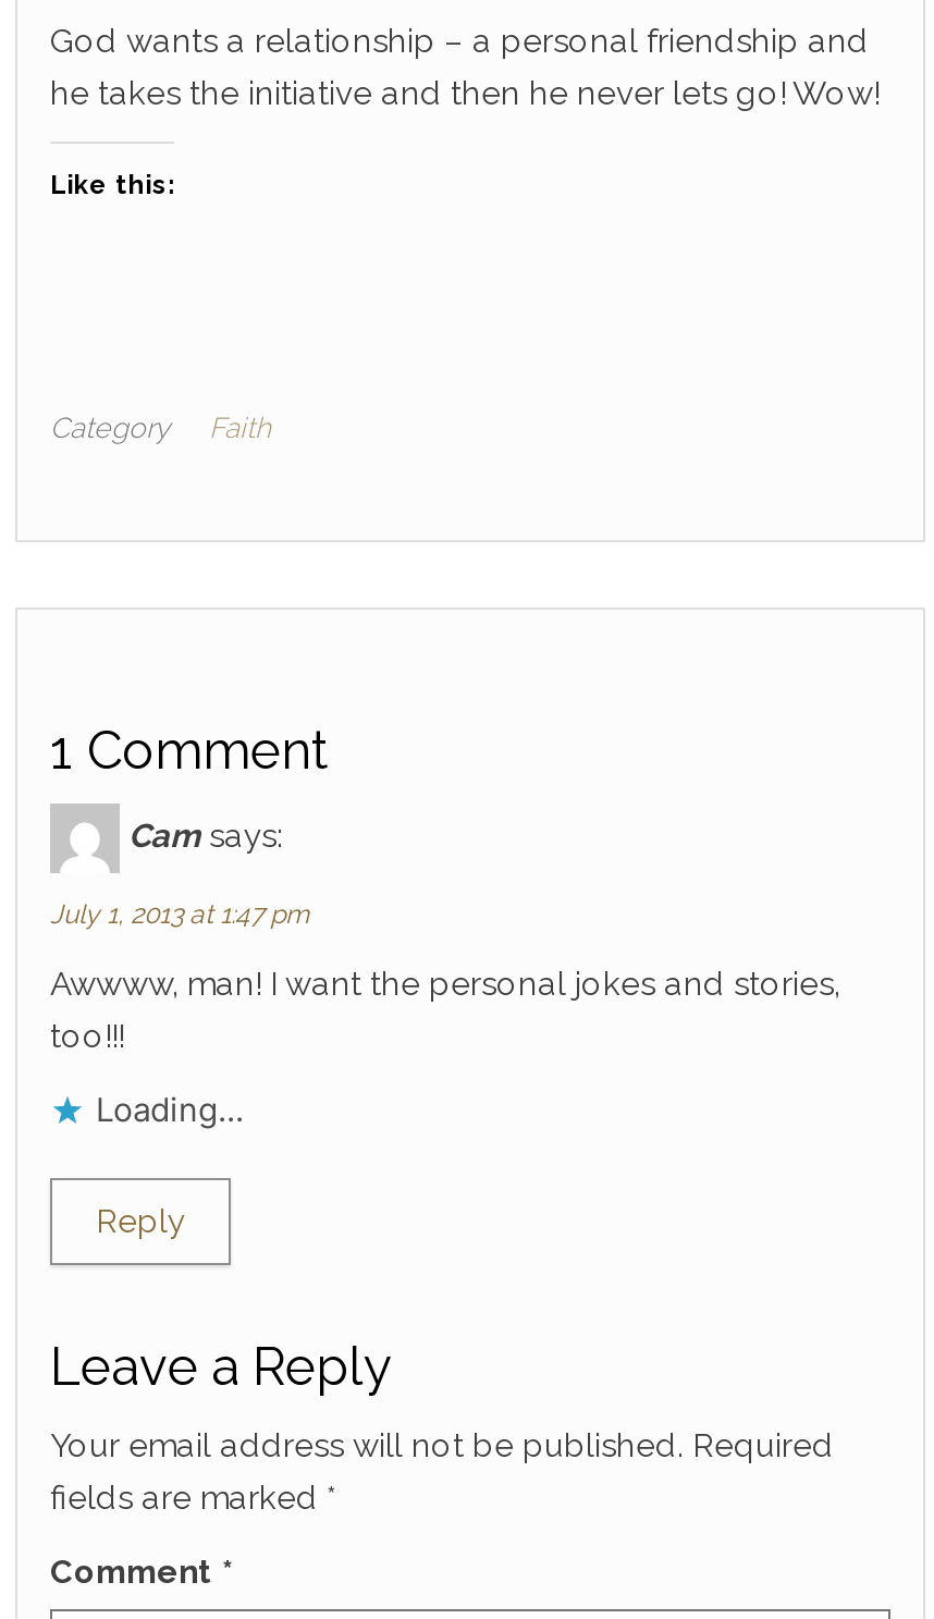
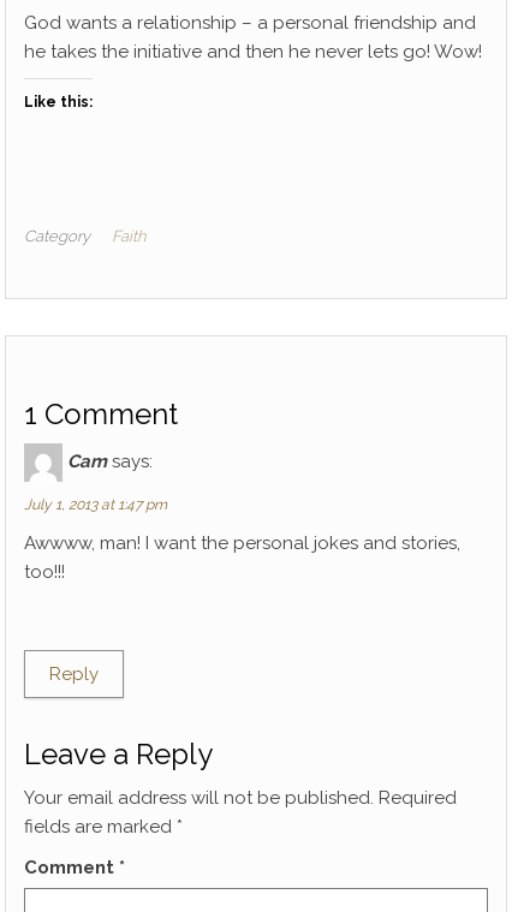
[96,1089,244,1131] Loading... -> none

